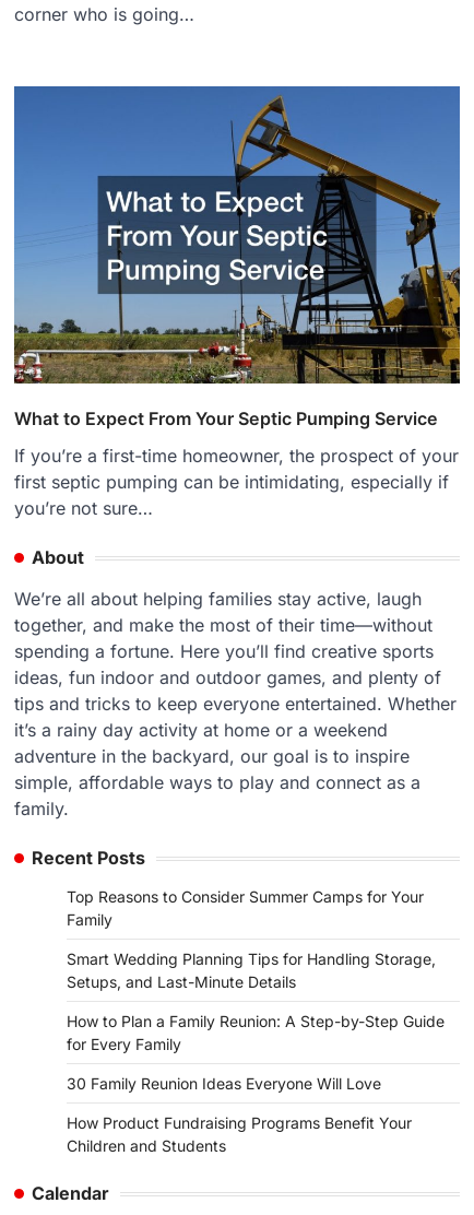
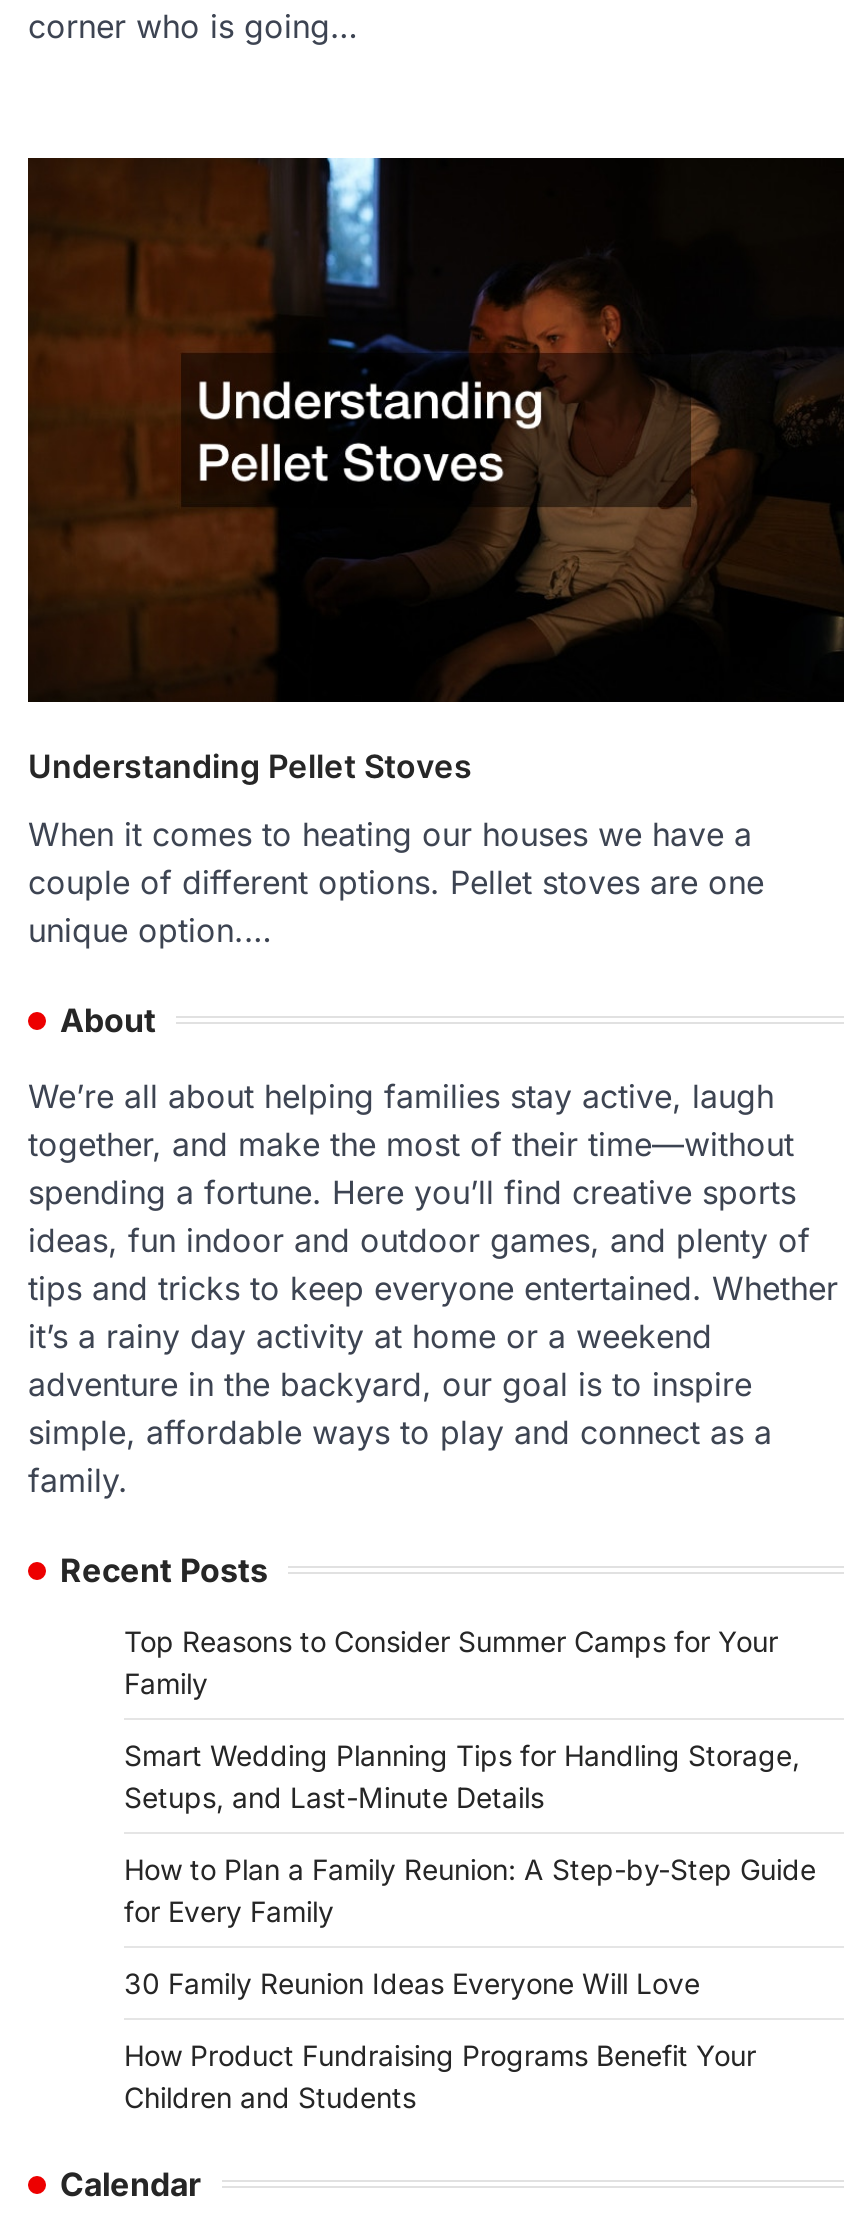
[13,85,461,430] [image] | What to Expect From Your Septic Pumping Service -> [26,156,846,785] [image] | Understanding Pellet Stoves
[14,445,459,519] If you’re a first-time homeowner, the prospect of your | first septic pumping can be intimidating, especially if | you’re not sure… -> [28,813,764,949] When it comes to heating our houses we have a | couple of different options. Pellet stoves are one | unique option.…

